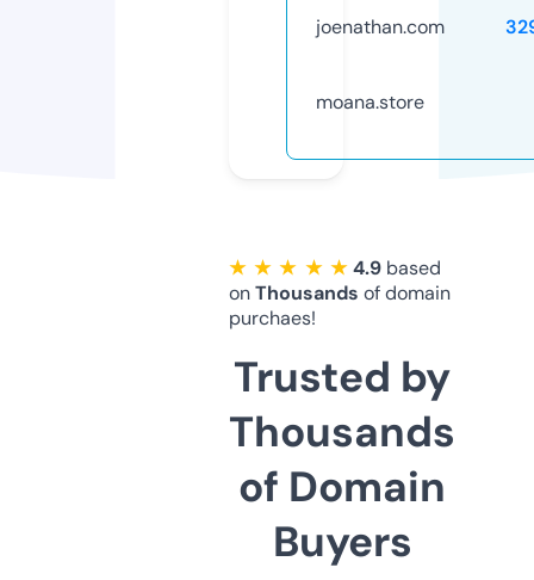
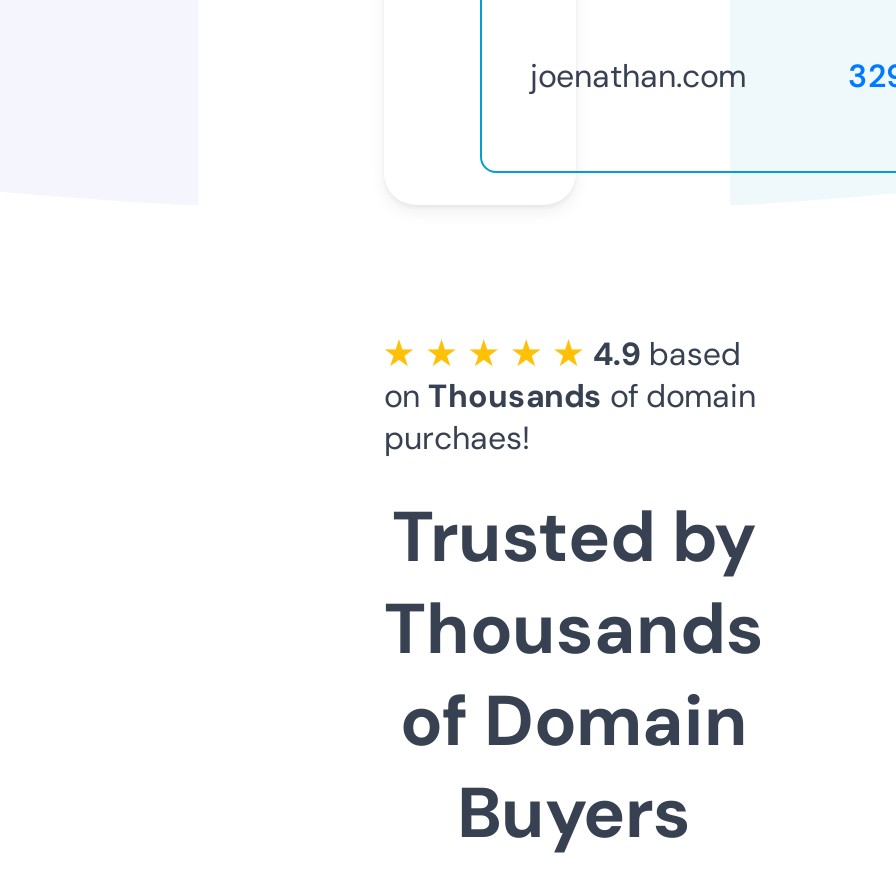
[316,89,424,114] moana.store -> none

